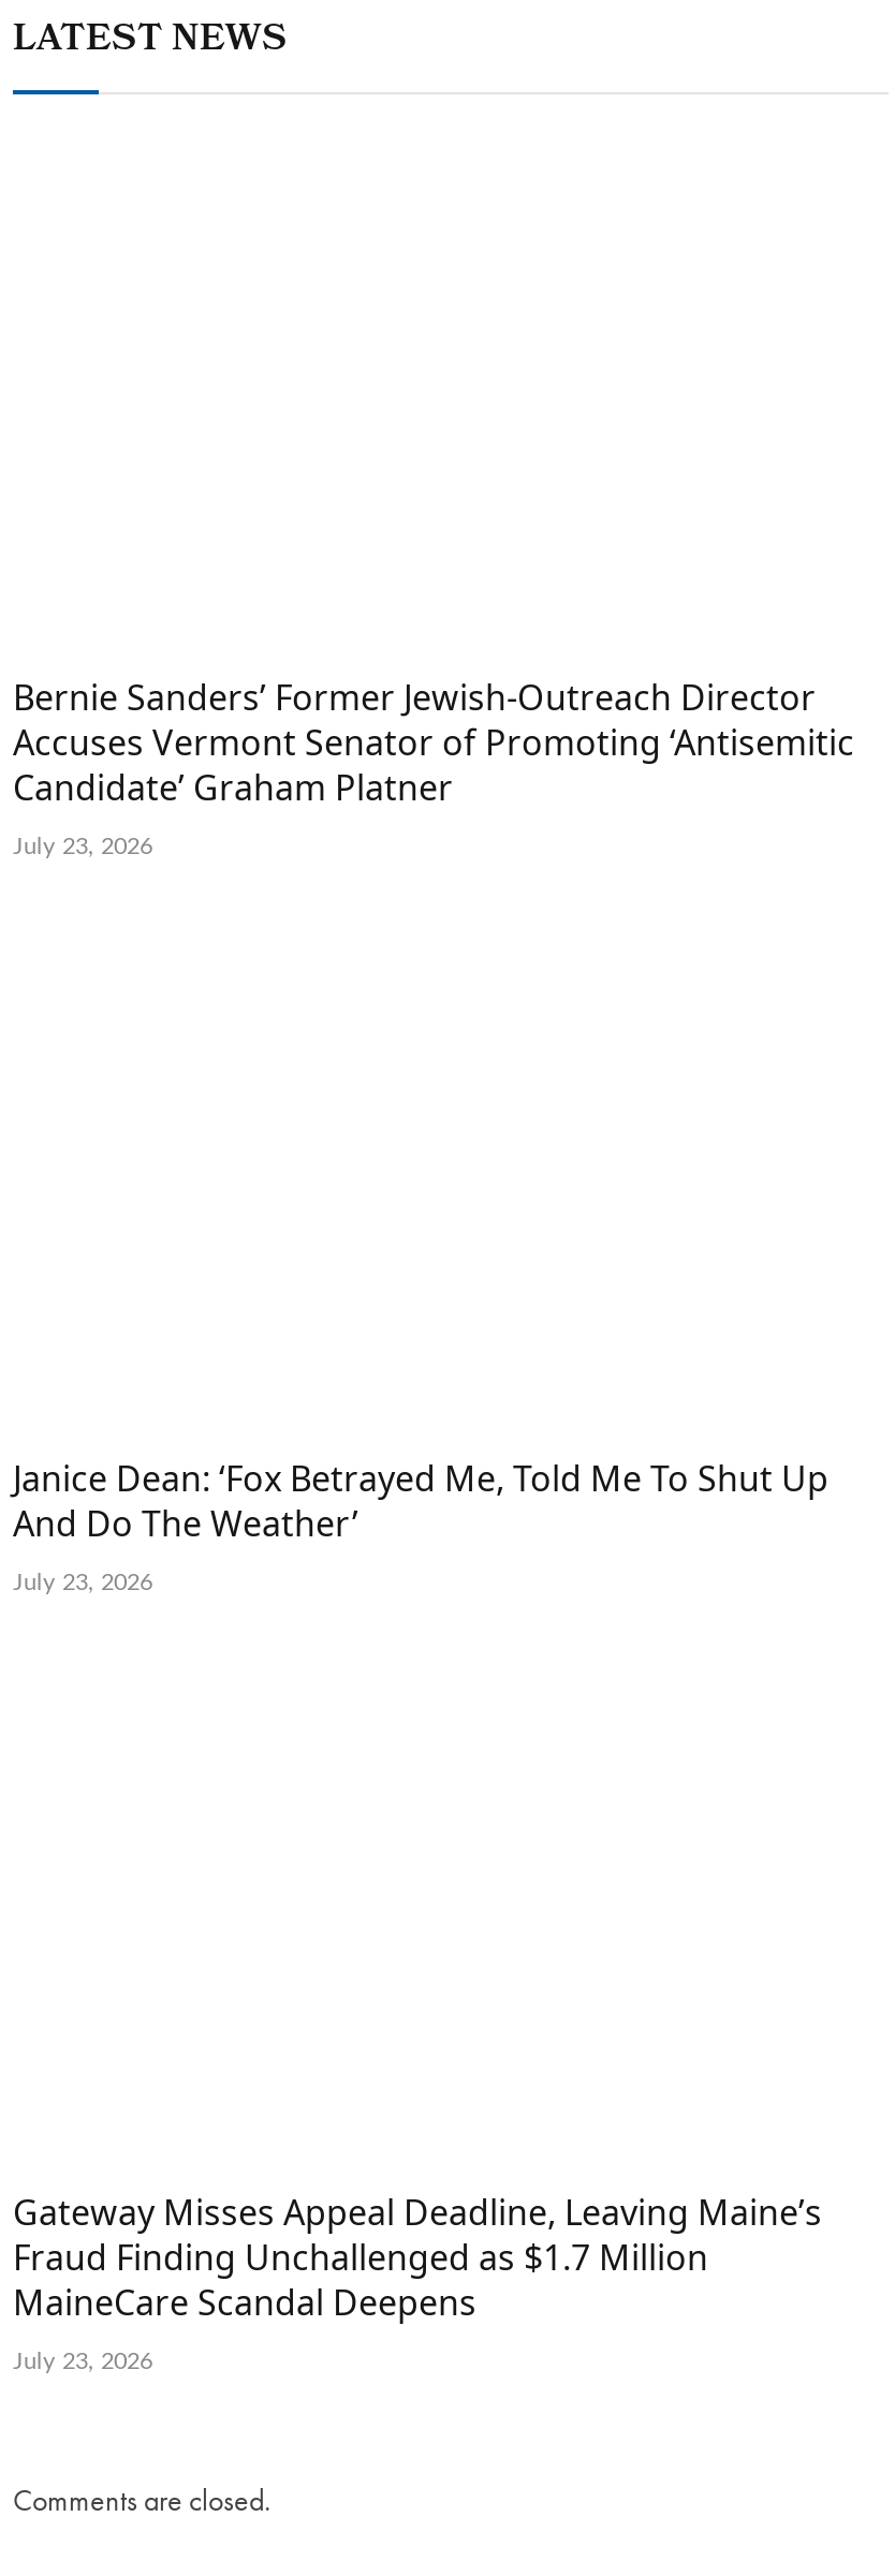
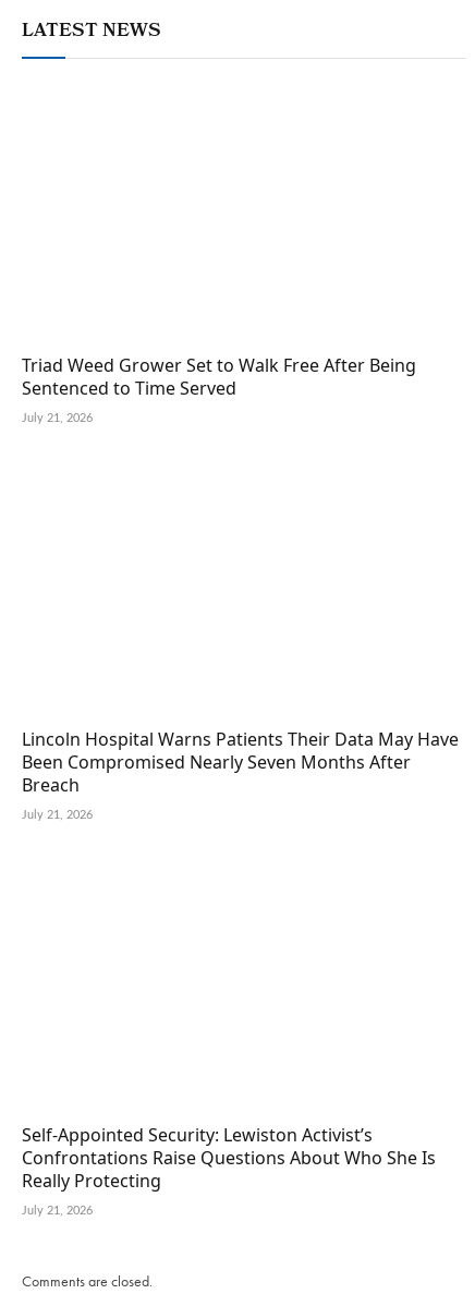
[13,675,854,812] Bernie Sanders’ Former Jewish-Outreach Director | Accuses Vermont Senator of Promoting ‘Antisemitic | Candidate’ Graham Platner -> [22,354,416,401] Triad Weed Grower Set to Walk Free After Being | Sentenced to Time Served
[13,836,152,859] July 23, 2026 -> [22,413,93,425] July 21, 2026
[13,1455,828,1547] Janice Dean: ‘Fox Betrayed Me, Told Me To Shut Up | And Do The Weather’ -> [22,727,459,797] Lincoln Hospital Warns Patients Their Data May Have | Been Compromised Nearly Seven Months After | Breach
[13,1570,152,1594] July 23, 2026 -> [22,809,93,821] July 21, 2026
[13,2190,822,2327] Gateway Misses Appeal Deadline, Leaving Maine’s | Fraud Finding Unchallenged as $1.7 Million | MaineCare Scandal Deepens -> [22,1123,436,1193] Self-Appointed Security: Lewiston Activist’s | Confrontations Raise Questions About Who She Is | Really Protecting
[13,2350,152,2374] July 23, 2026 -> [22,1205,93,1217] July 21, 2026

